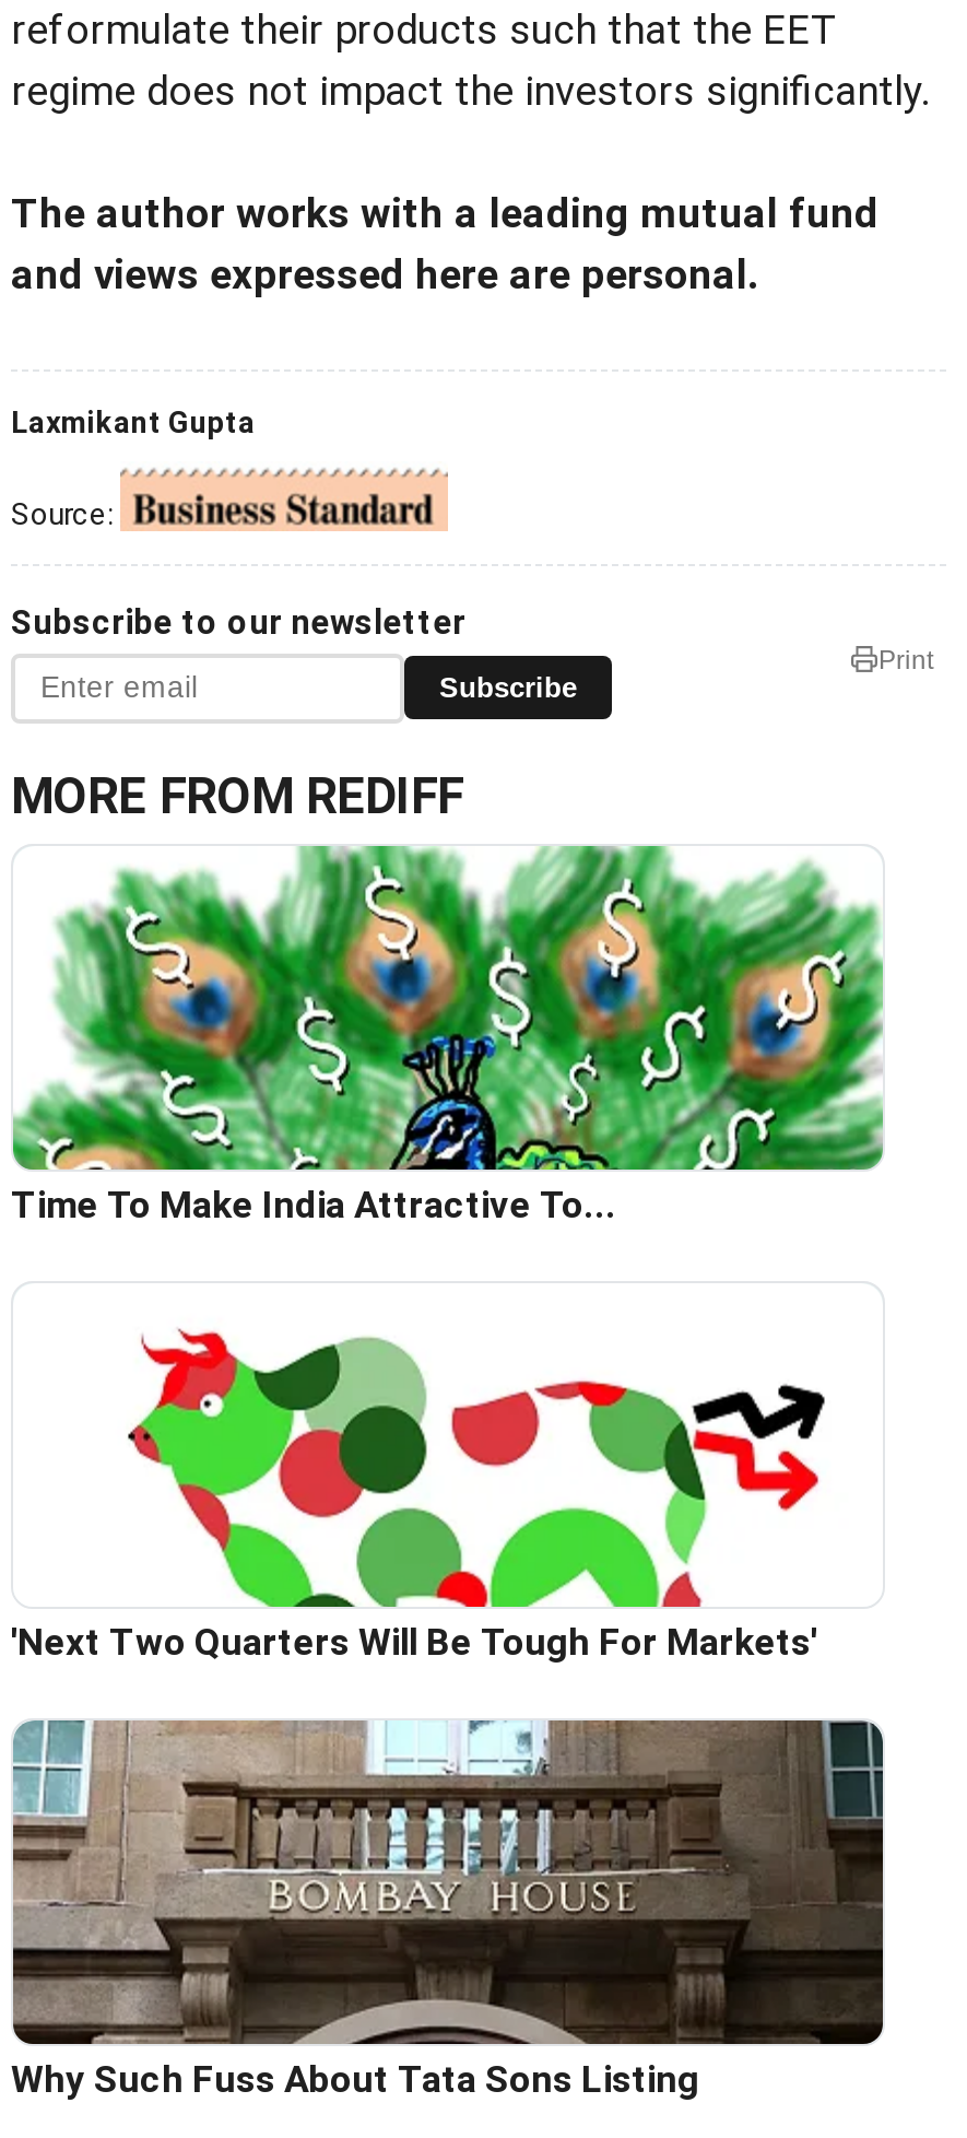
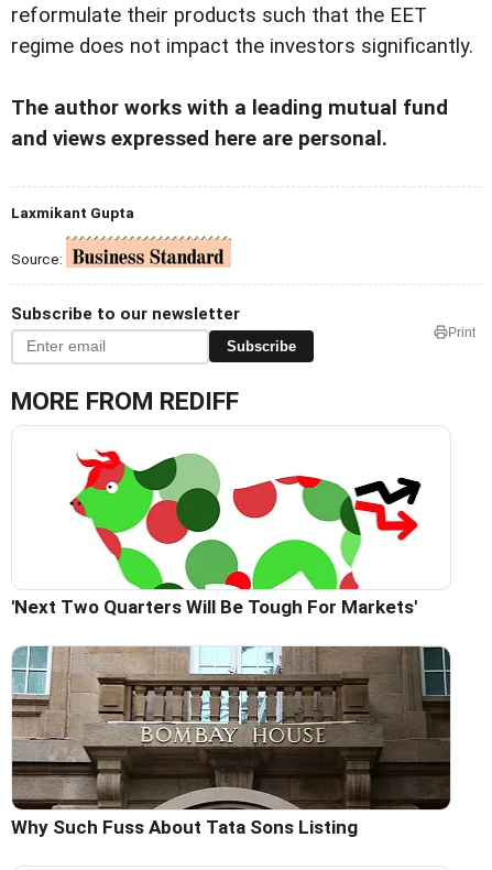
[11,844,885,1225] [image] | Time To Make India Attractive To... -> none

